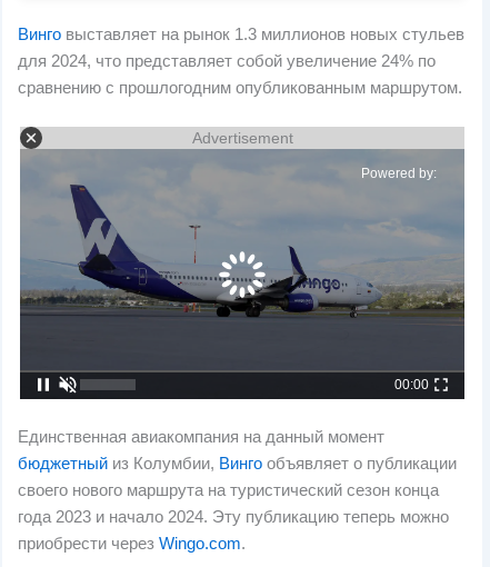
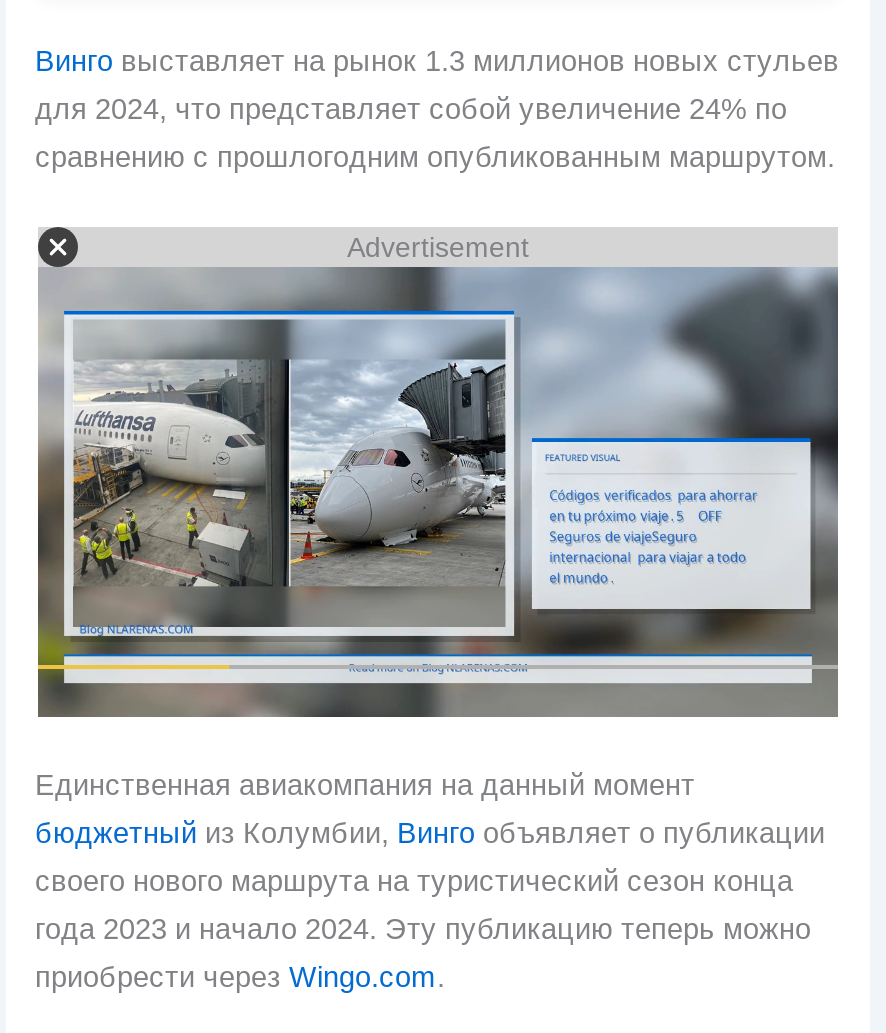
[20,149,466,400] [image] -> [36,269,840,719] [image]
[361,166,437,181] Powered by: -> none
[394,377,429,393] 00:00 -> none

